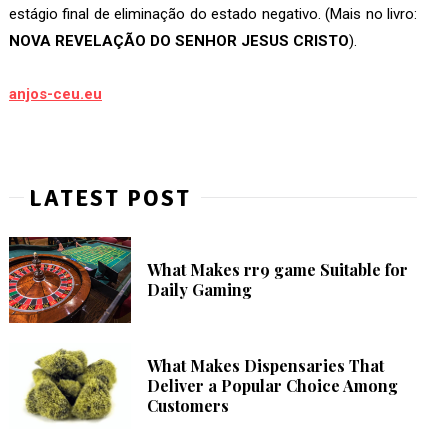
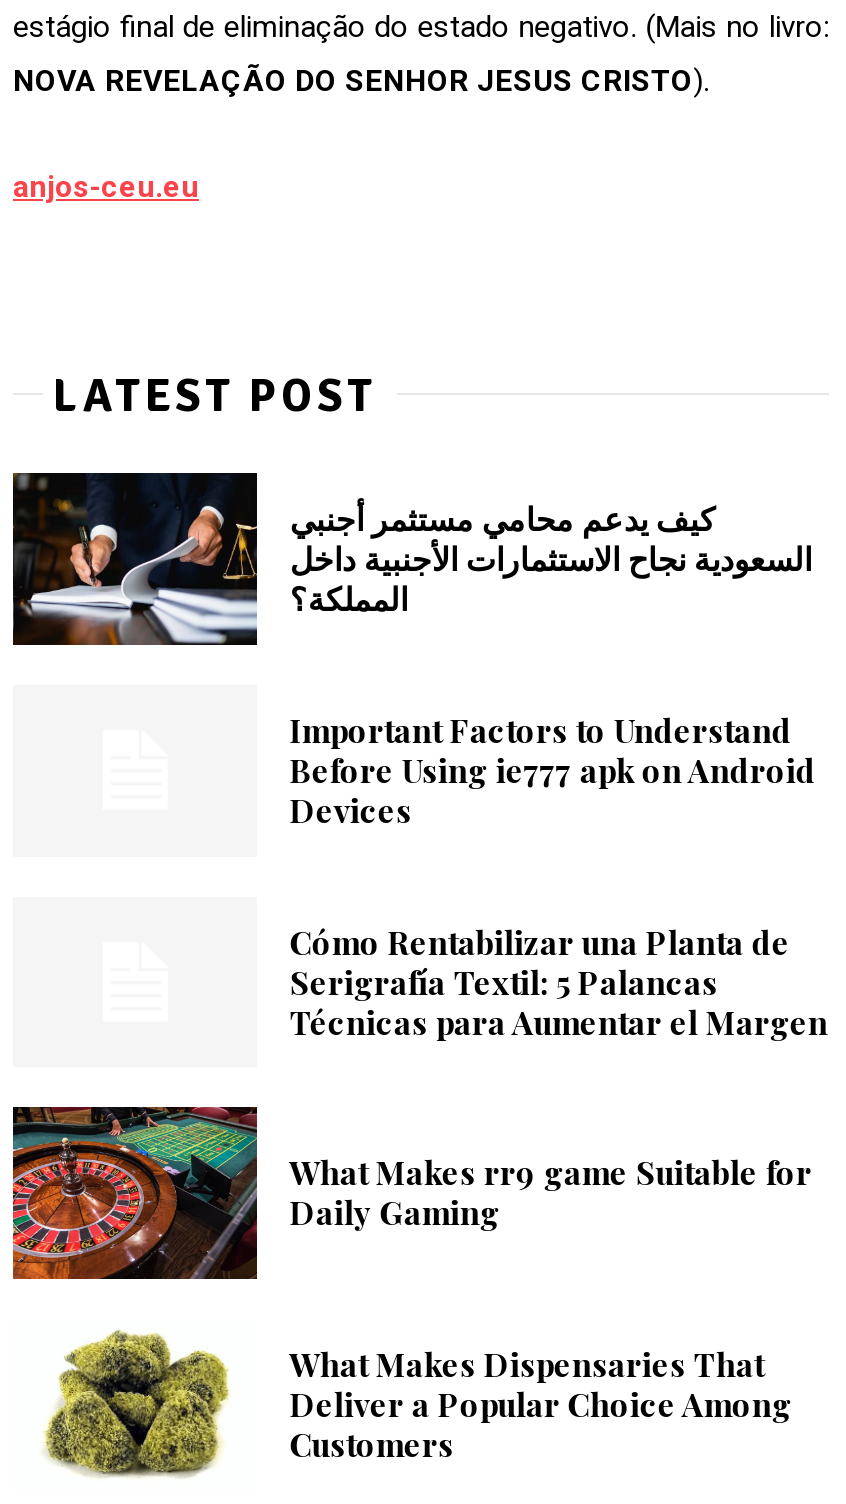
none -> [11,471,828,1042] [image] | كيف يدعم محامي مستثمر أجنبي | السعودية نجاح الاستثمارات الأجنبية داخل | المملكة؟ | Important Factors to Understand | Before Using ie777 apk on Android | Devices | Cómo Rentabilizar una Planta de | Serigrafía Textil: 5 Palancas | Técnicas para Aumentar el Margen

